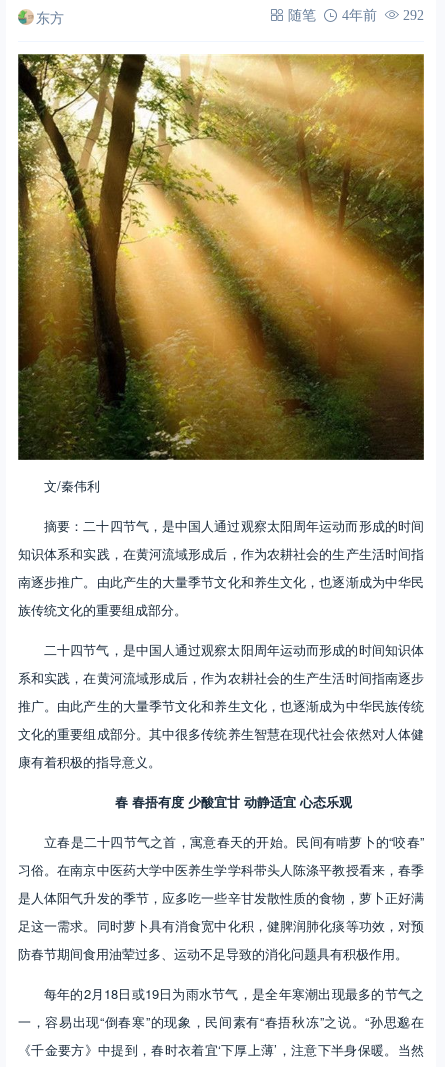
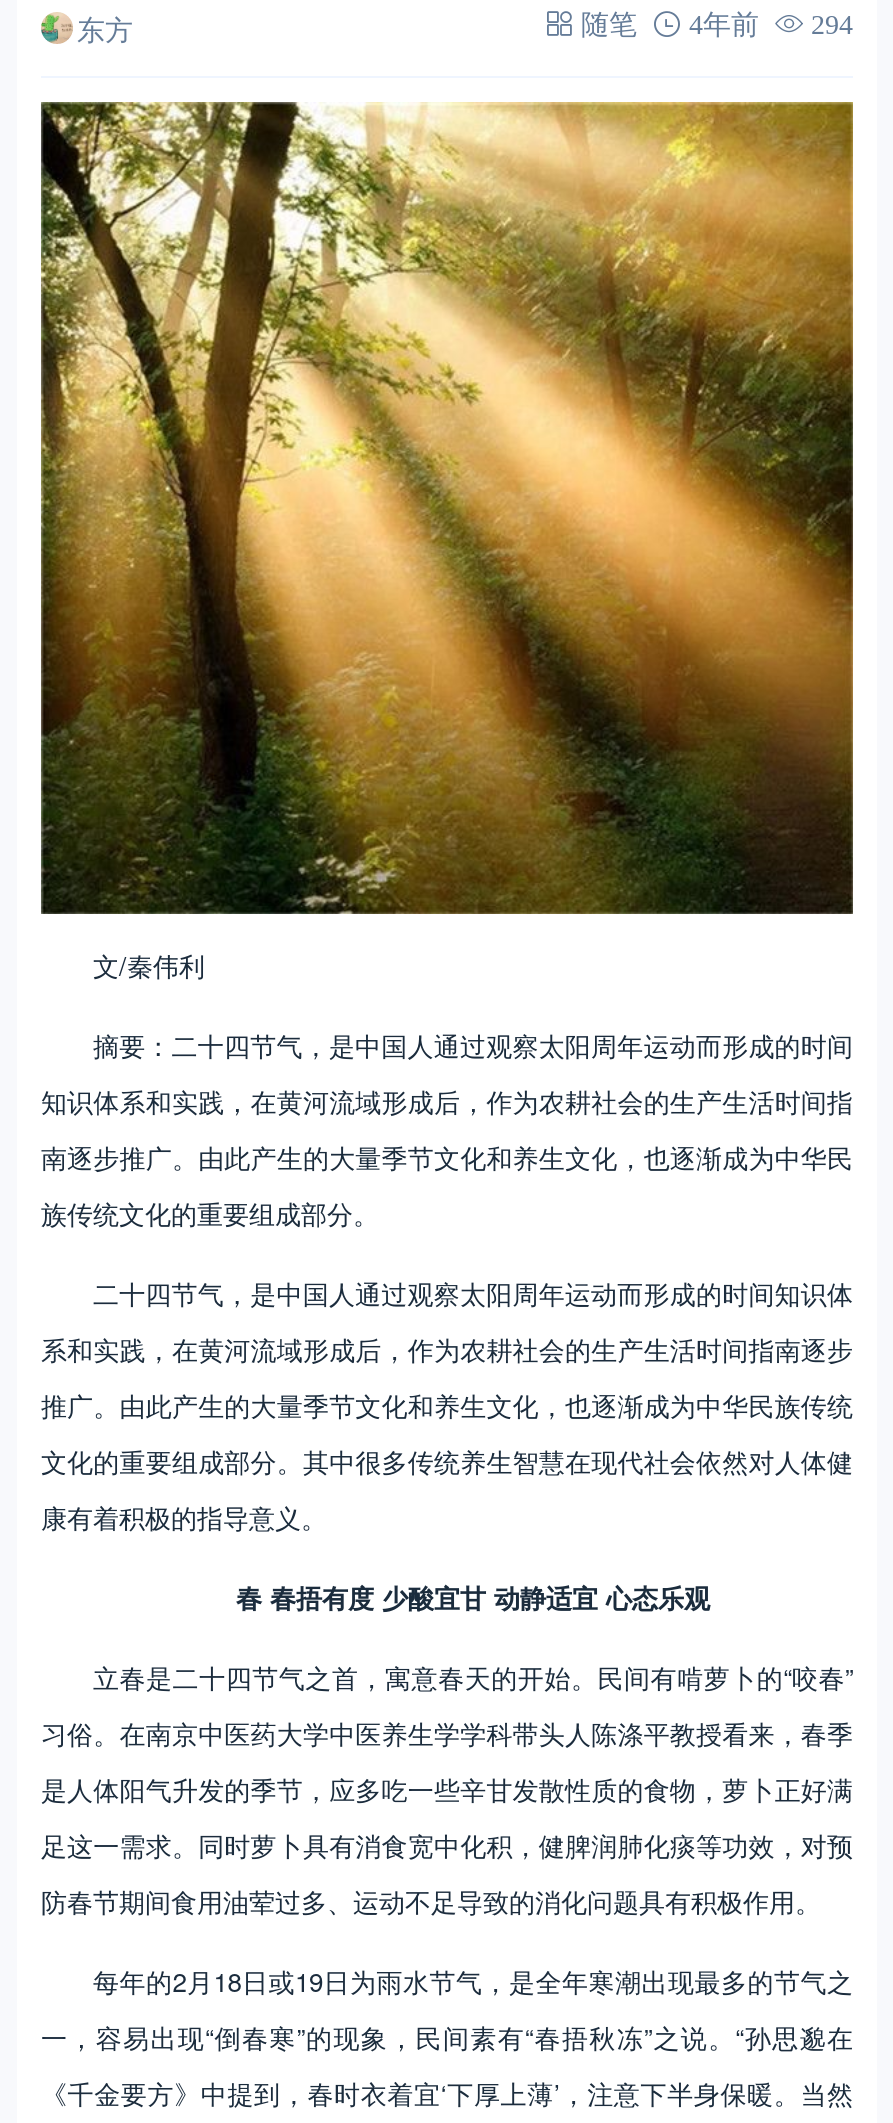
[288,8,424,22] 随笔 4年前 292 -> [581,10,853,38] 随笔 4年前 294

